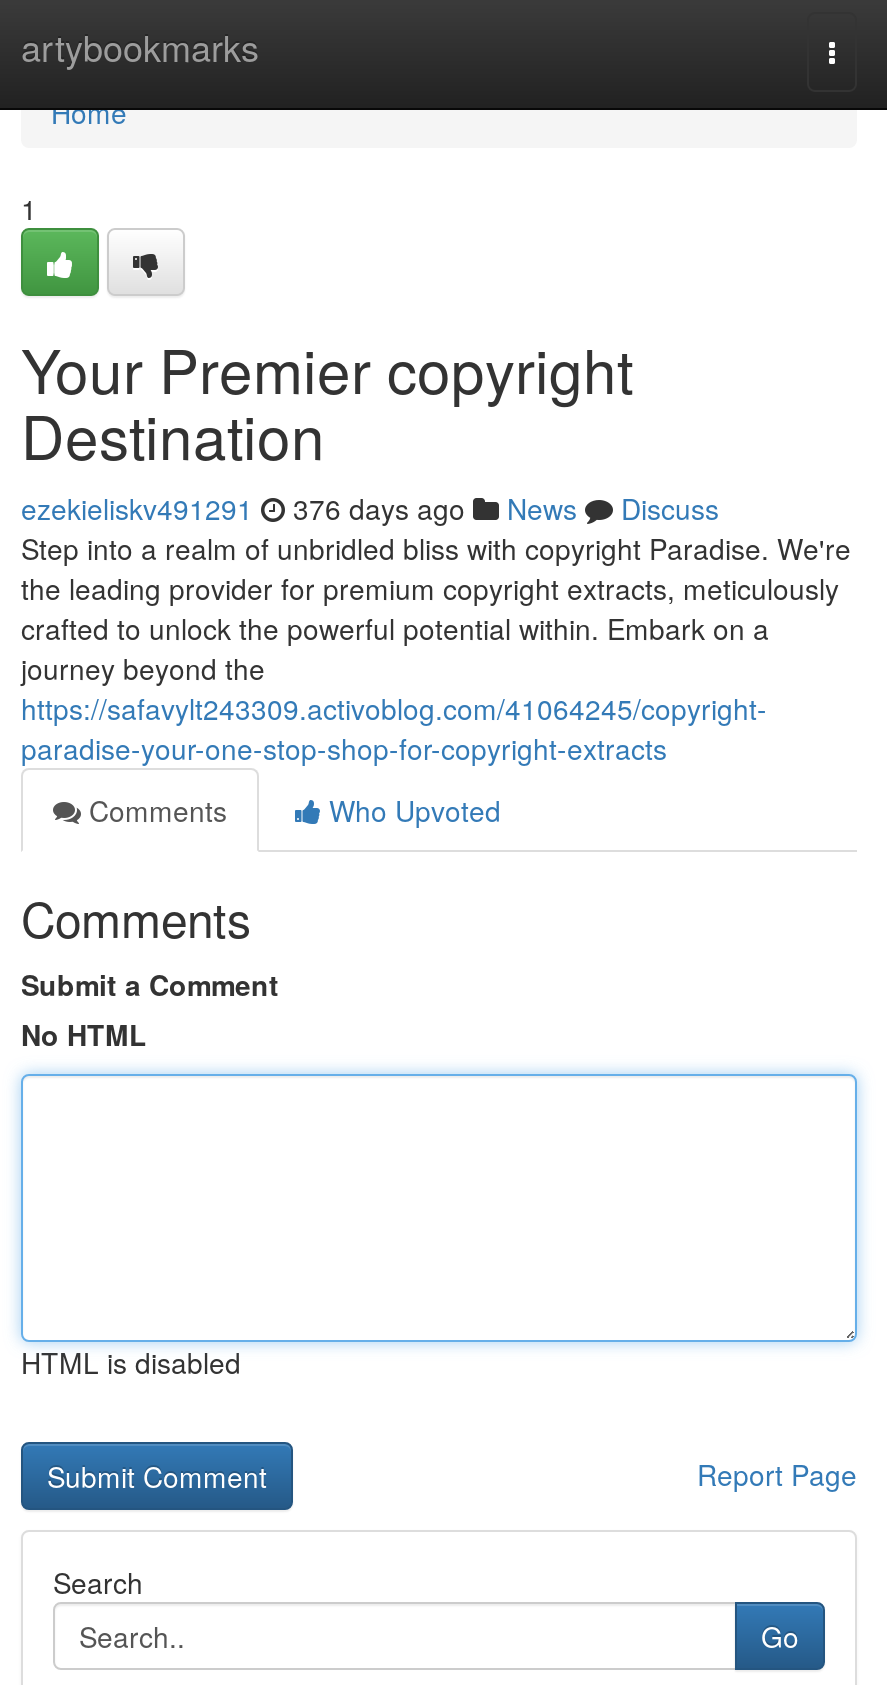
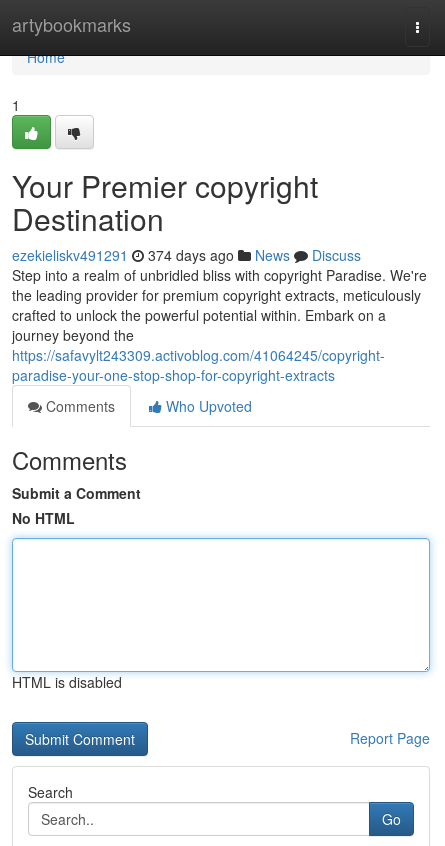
[21,488,719,528] ezekieliskv491291 376 days ago News Discuss -> [12,245,361,265] ezekieliskv491291 374 days ago News Discuss

